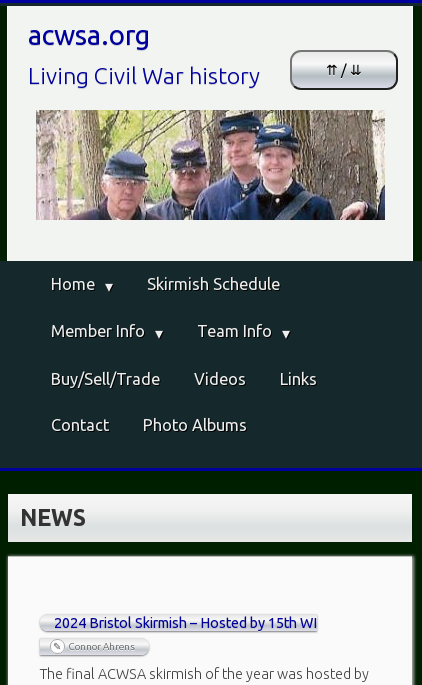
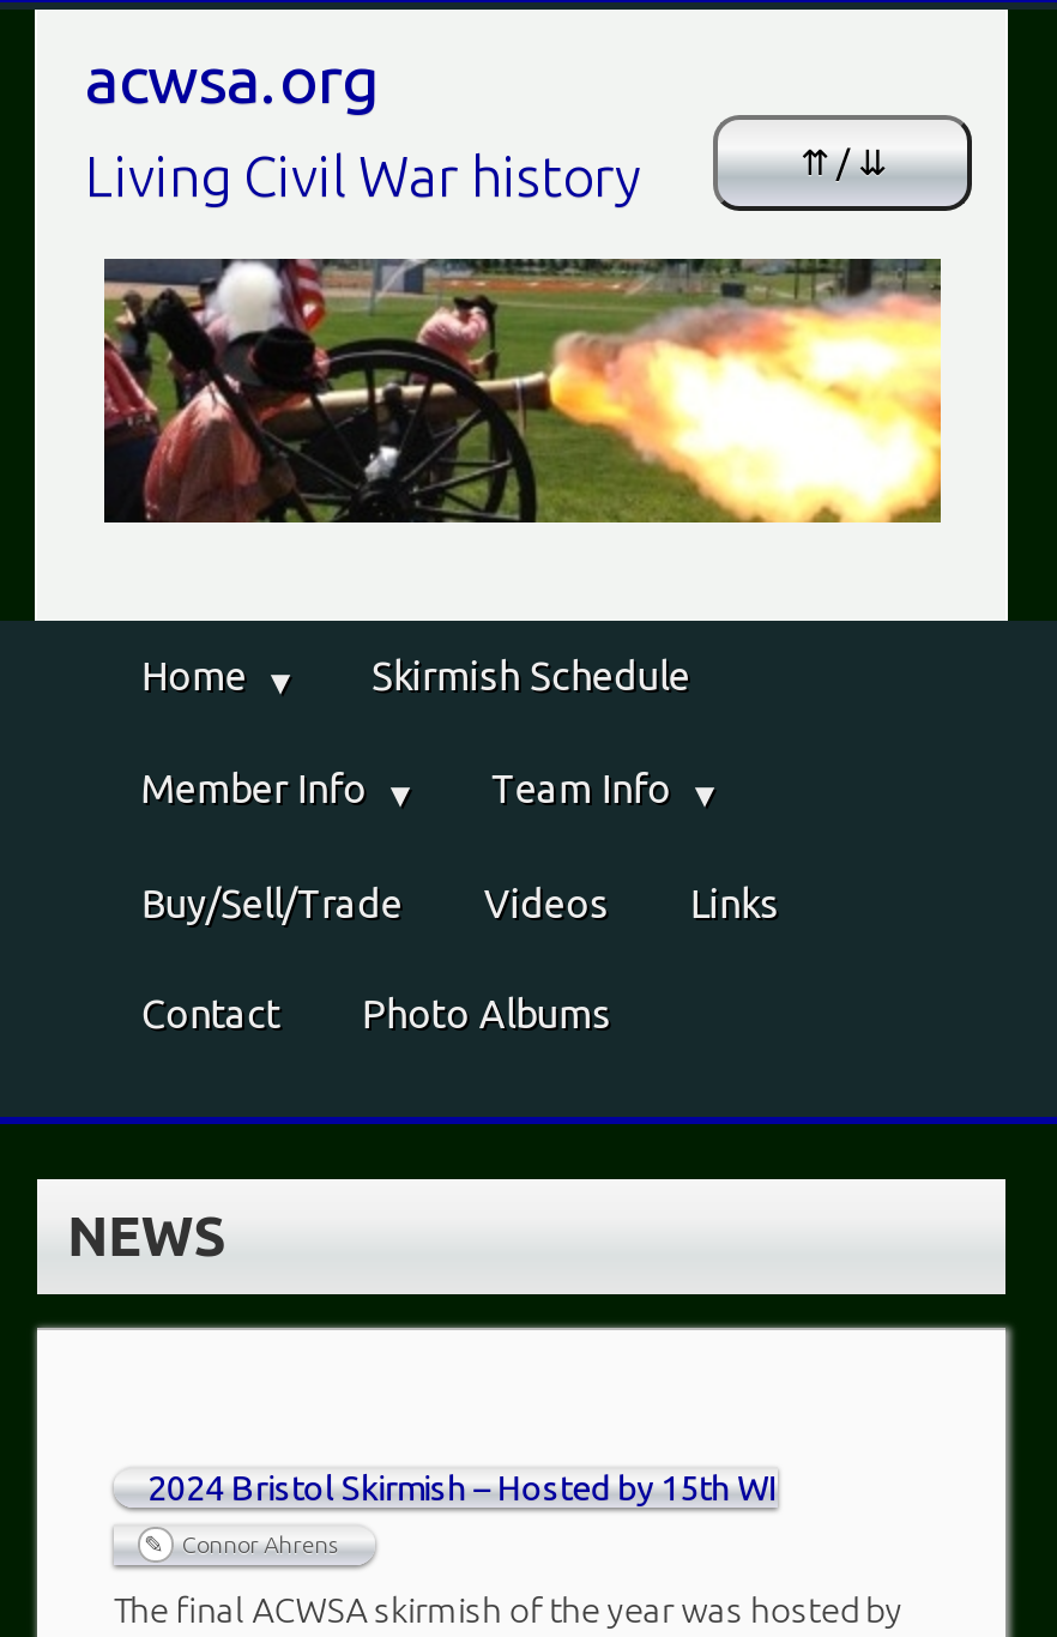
[36,110,386,221] [image] -> [102,256,943,525] [image]

